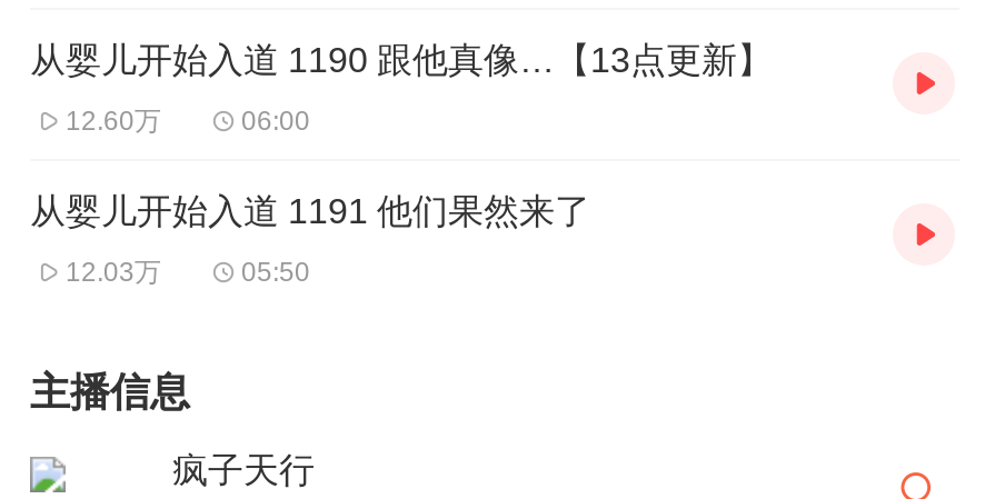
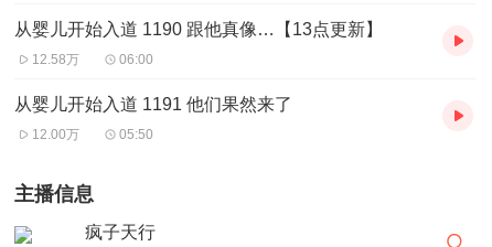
[66,105,161,136] 12.60万 -> [32,52,79,67] 12.58万
[66,256,161,287] 12.03万 -> [32,127,79,142] 12.00万

